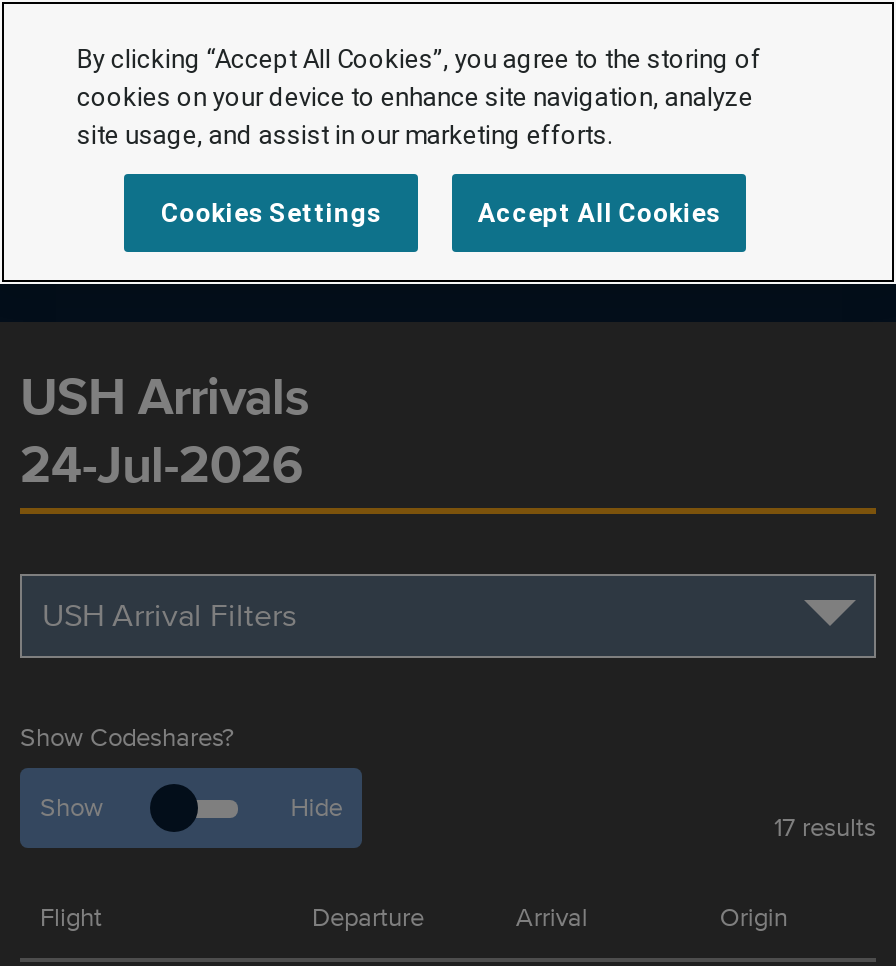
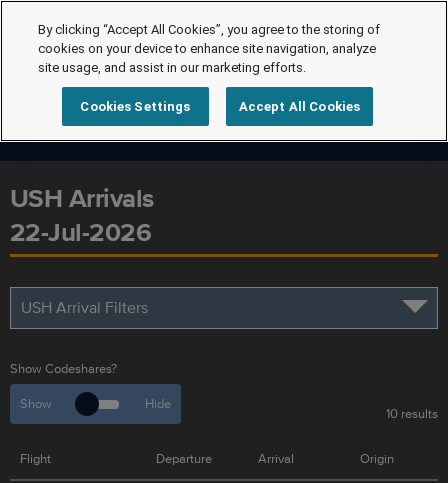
[20,426,303,502] 24-Jul-2026 -> [10,213,151,251] 22-Jul-2026
[774,808,876,846] 17 results -> [386,404,438,423] 10 results

